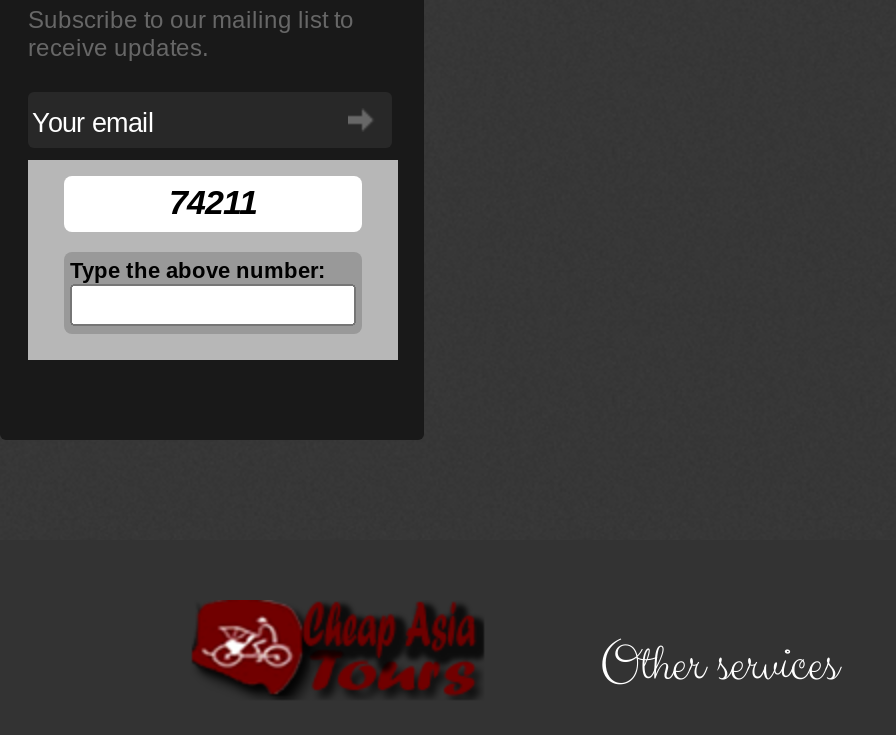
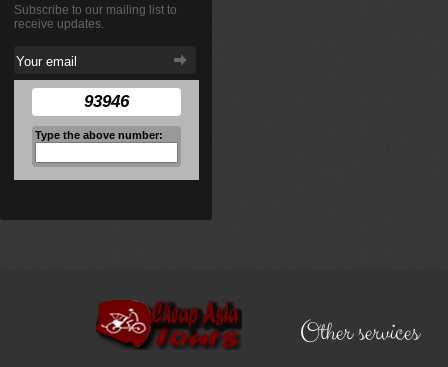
[169,184,257,222] 74211 -> [84,92,129,111] 93946

